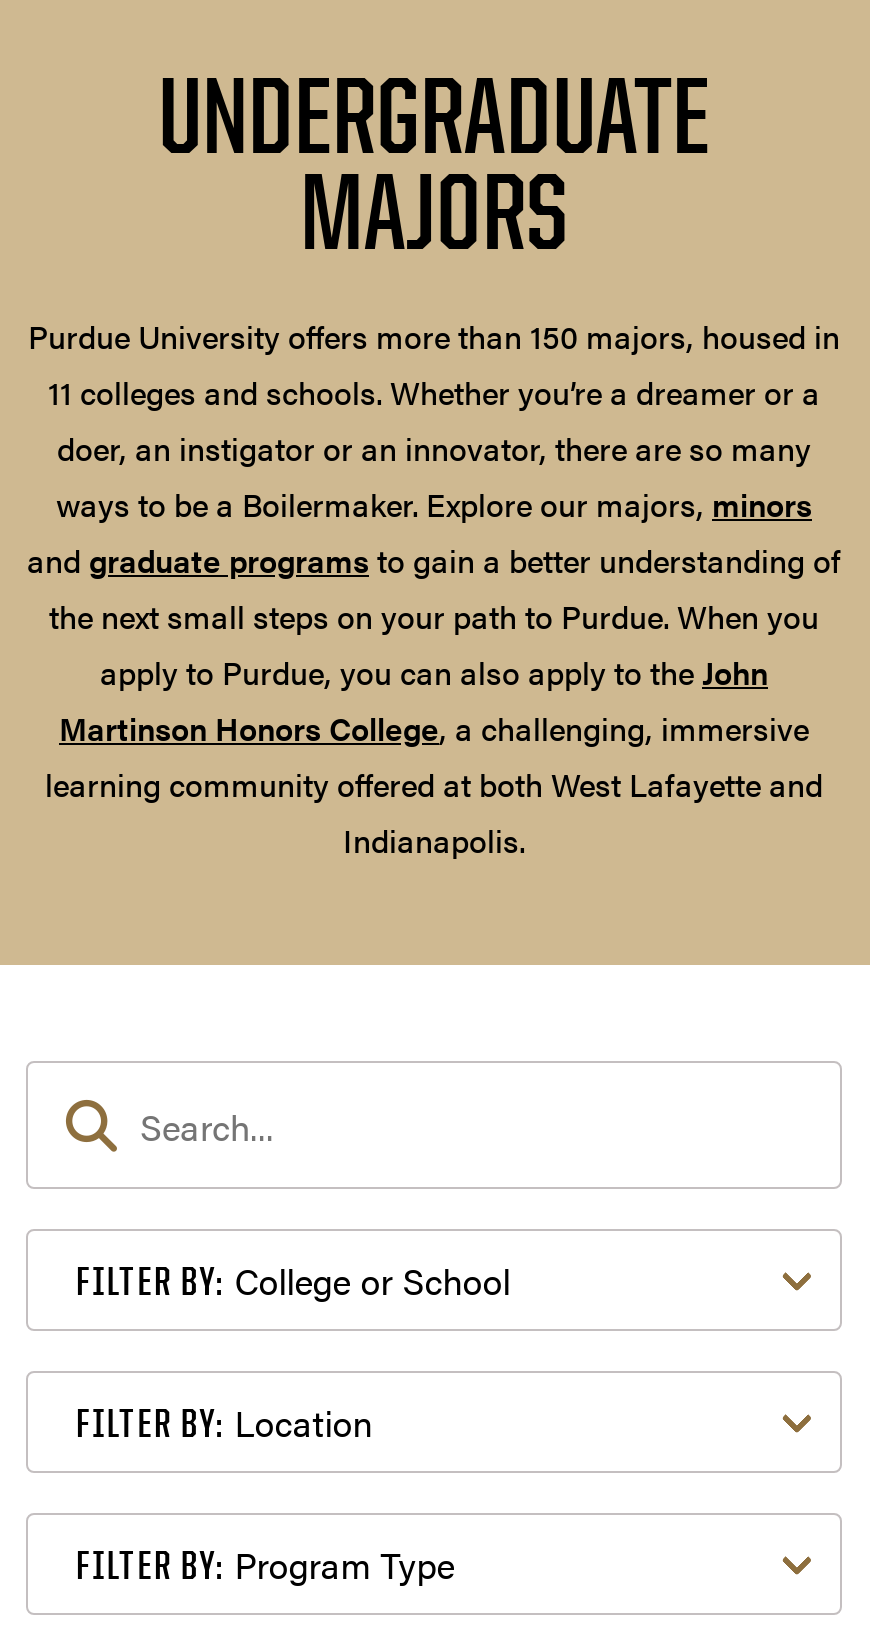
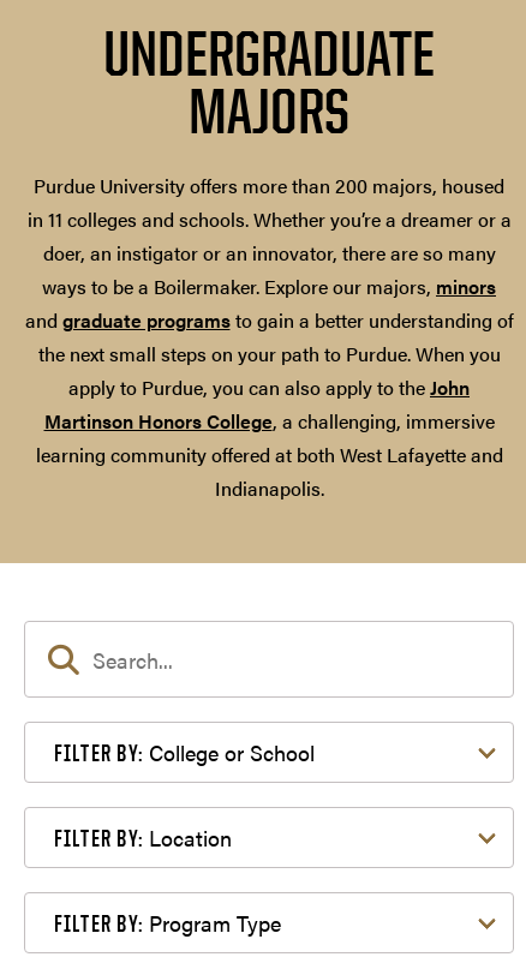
[28,313,840,415] Purdue University offers more than 150 majors, housed in | 11 colleges and schools. Whether you’re a dreamer or a -> [27,172,511,233] Purdue University offers more than 200 majors, housed | in 11 colleges and schools. Whether you’re a dreamer or a

